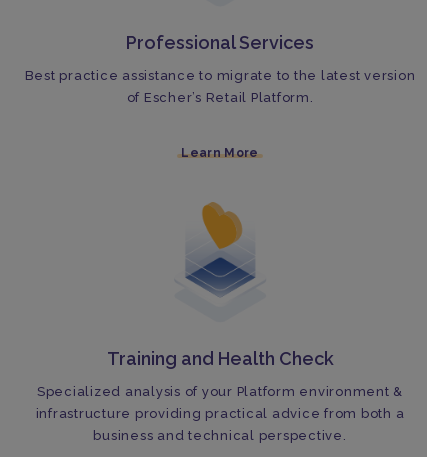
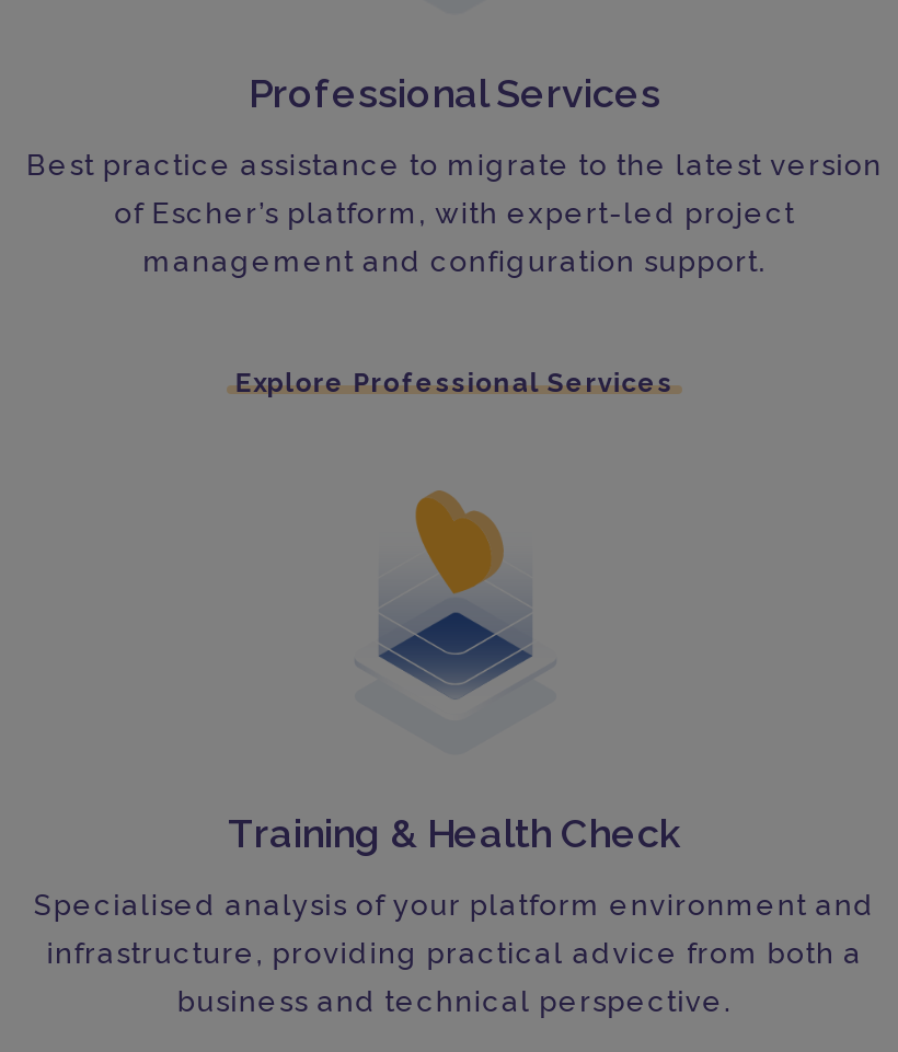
[126,90,313,105] of Escher’s Retail Platform. -> [114,198,795,279] of Escher’s platform, with expert-led project | management and configuration support.
[181,146,259,160] Learn More -> [235,369,674,399] Explore Professional Services
[36,348,404,421] Training and Health Check | Specialized analysis of your Platform environment & | infrastructure providing practical advice from both a -> [34,811,875,970] Training & Health Check | Specialised analysis of your platform environment and | infrastructure, providing practical advice from both a

